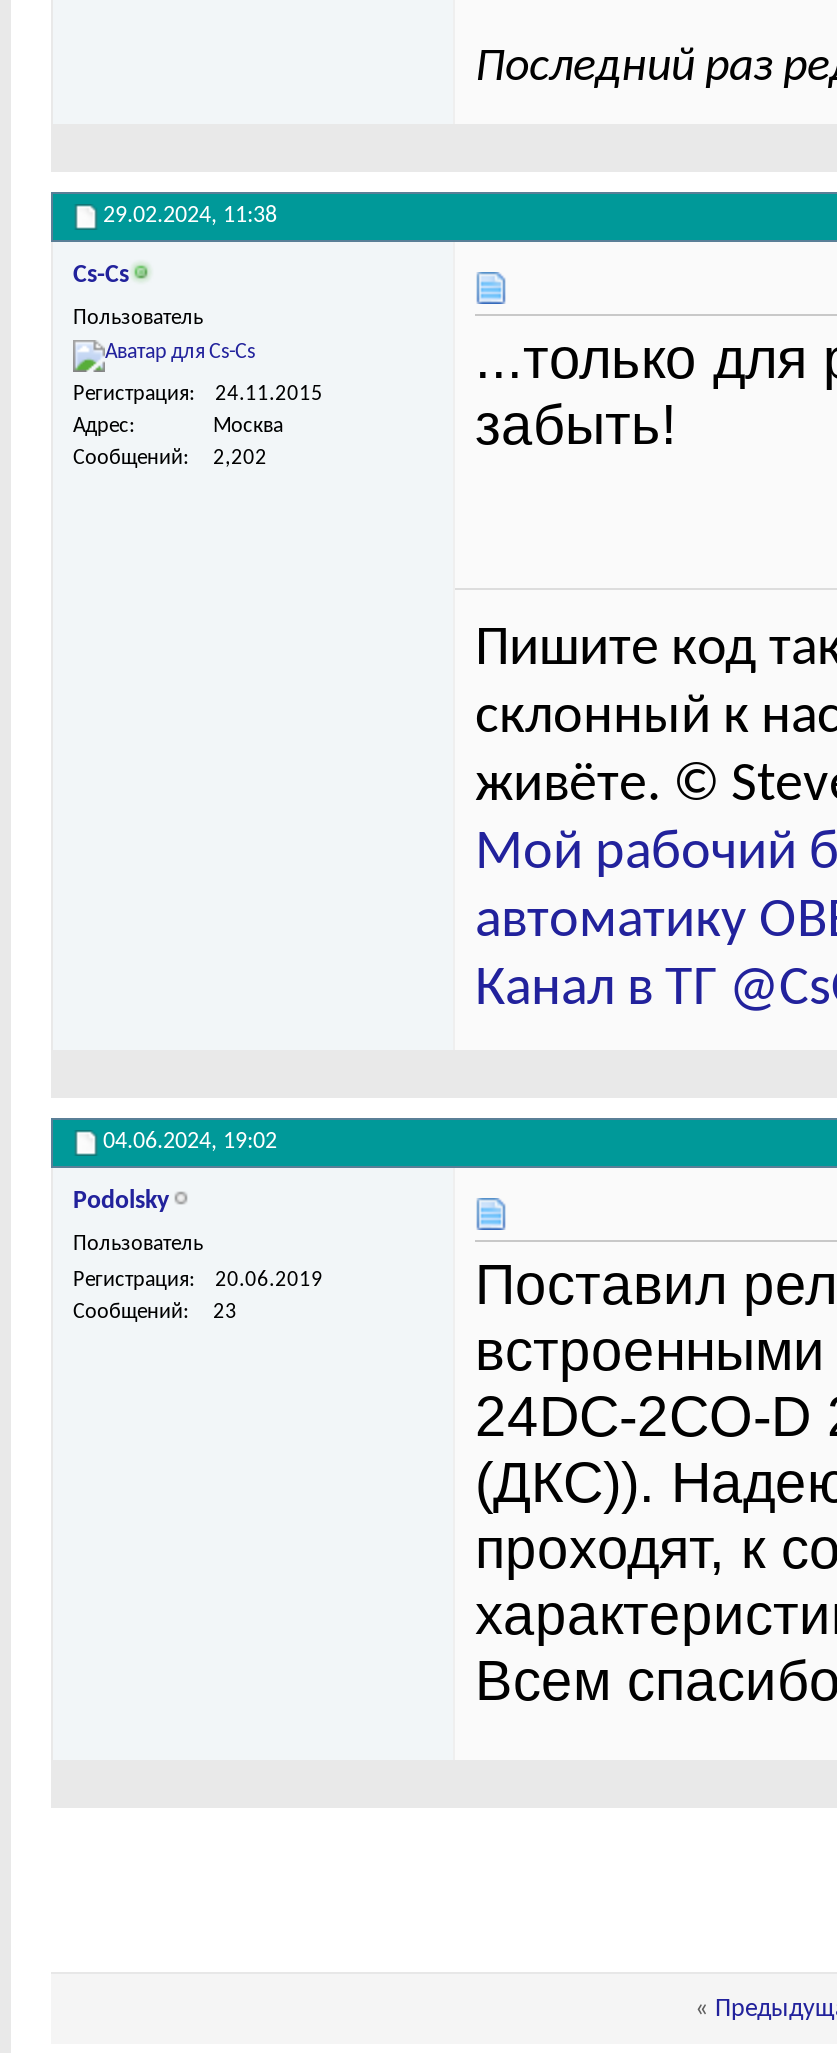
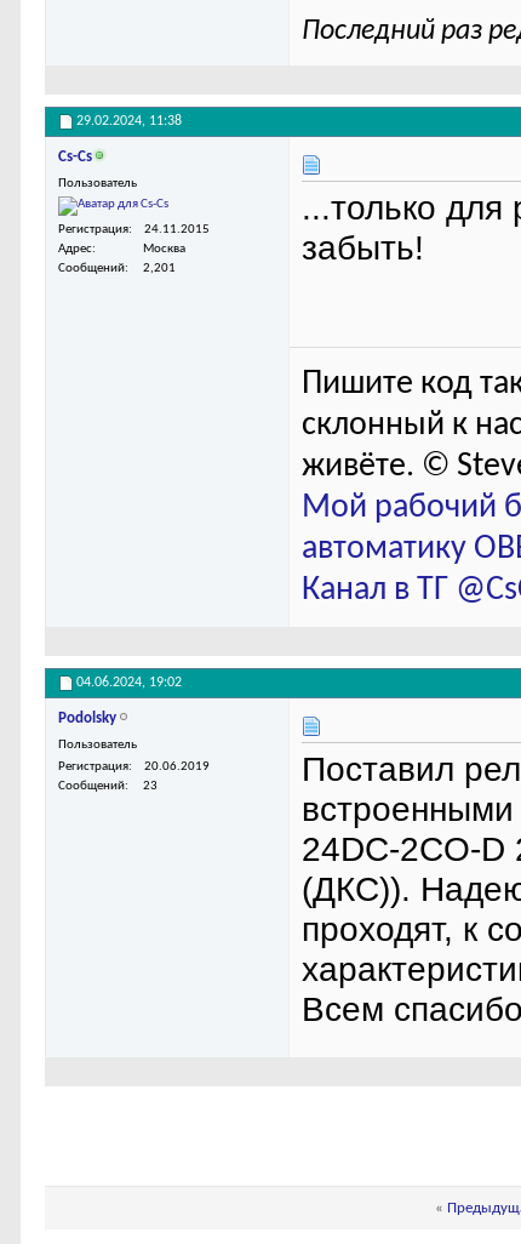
[73,447,267,469] Сообщений 2,202 -> [58,262,176,275] Сообщений 2,201

